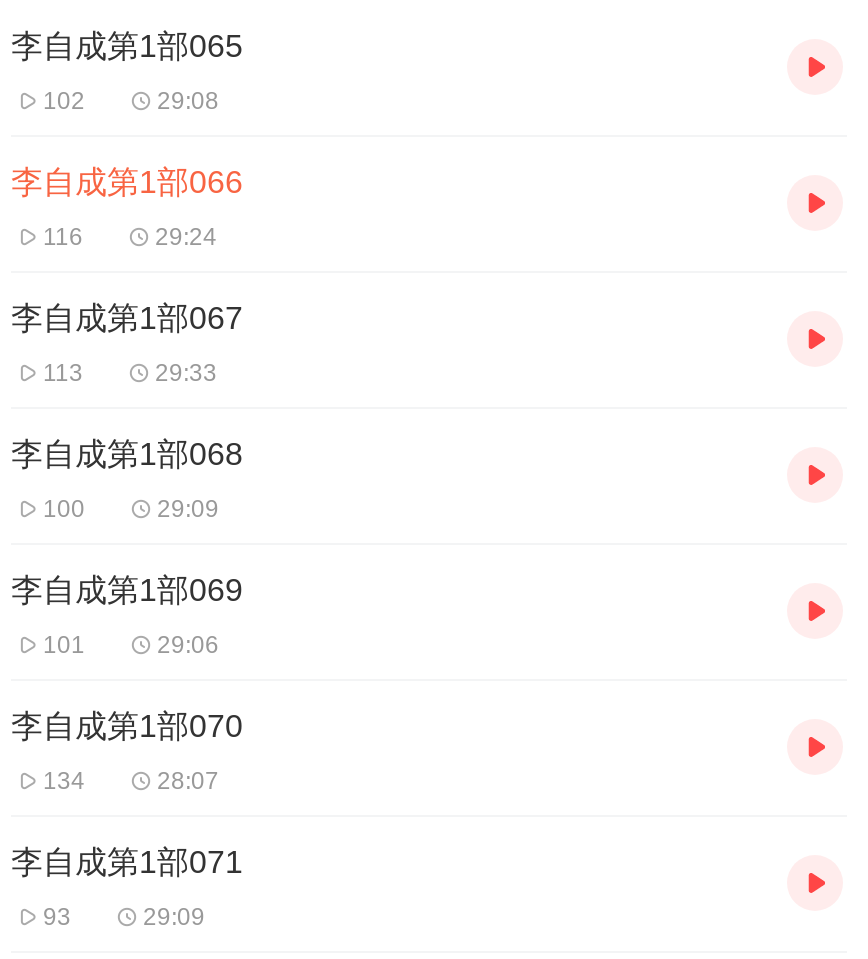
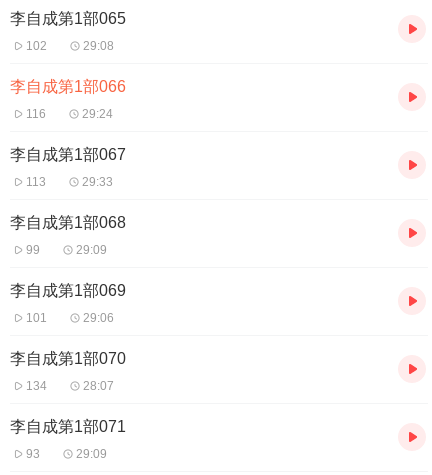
[43,495,85,523] 100 -> [26,243,40,257] 99

